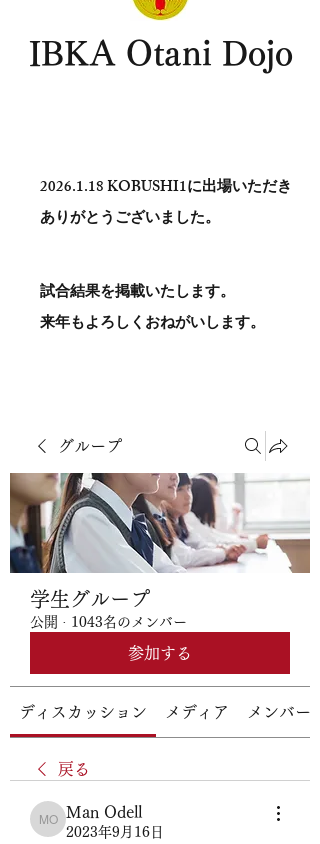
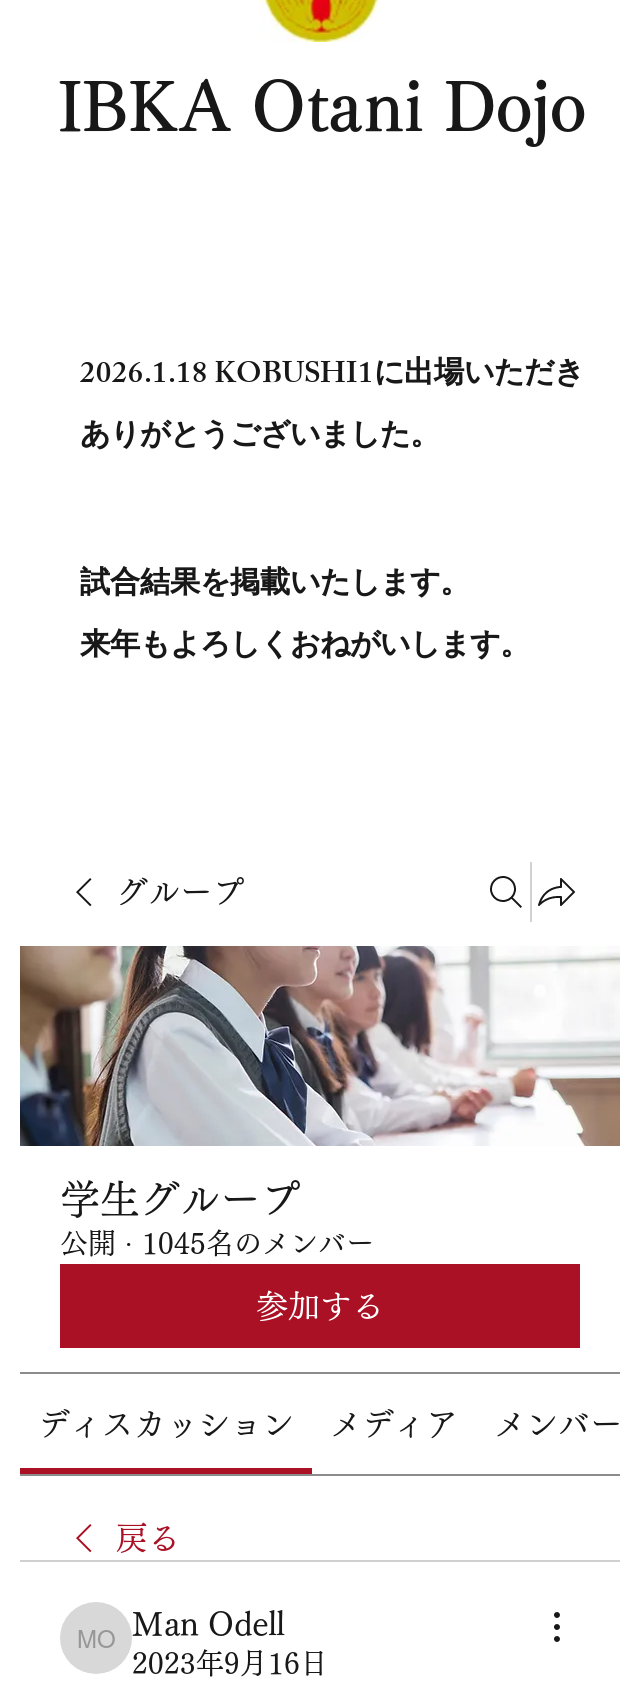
[30,615,187,629] 公開 · 1043名のメンバー -> [60,1230,374,1258] 公開 · 1045名のメンバー

